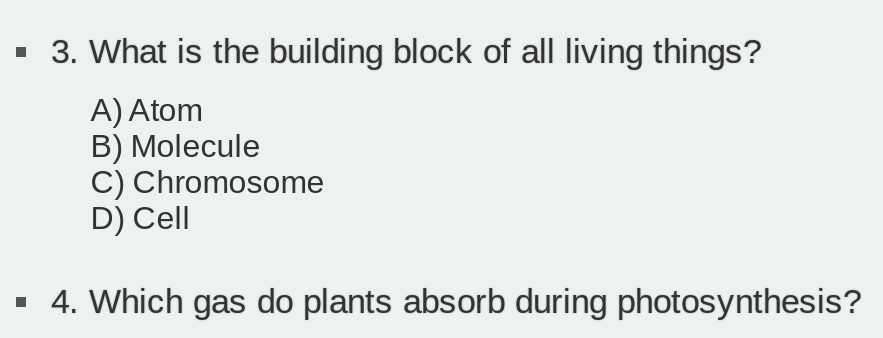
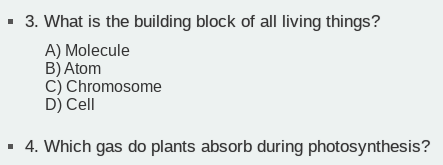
[91,94,203,128] A) Atom -> [45,42,130,59] A) Molecule
[91,130,261,164] B) Molecule -> [45,60,101,77] B) Atom

